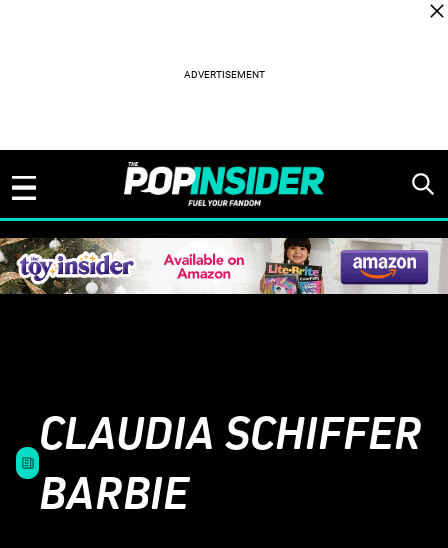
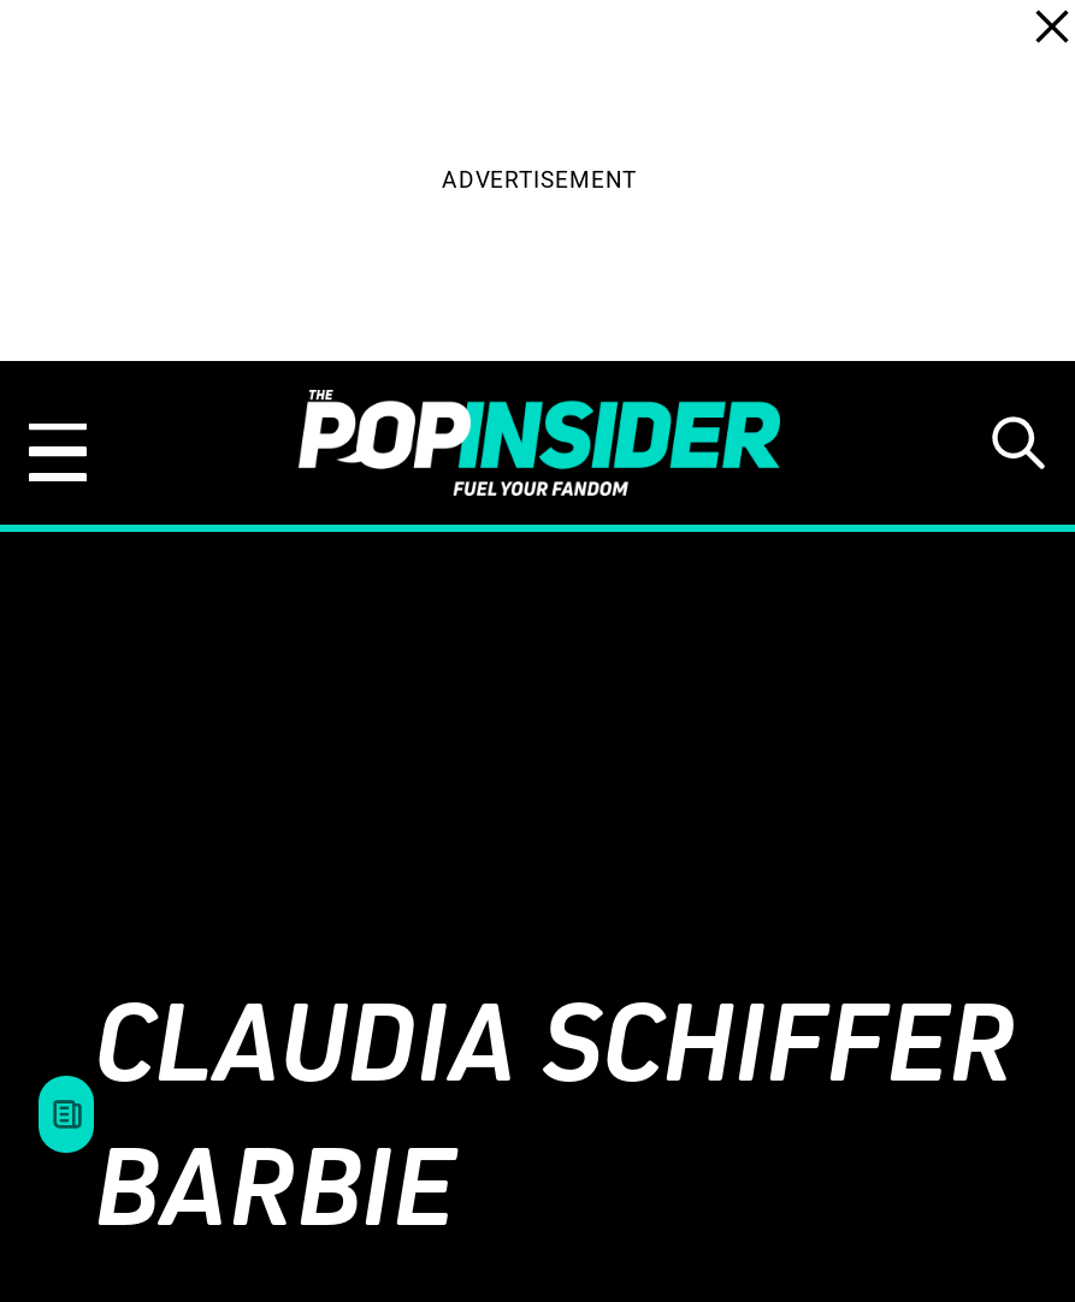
[3,237,445,295] [image] -> none

